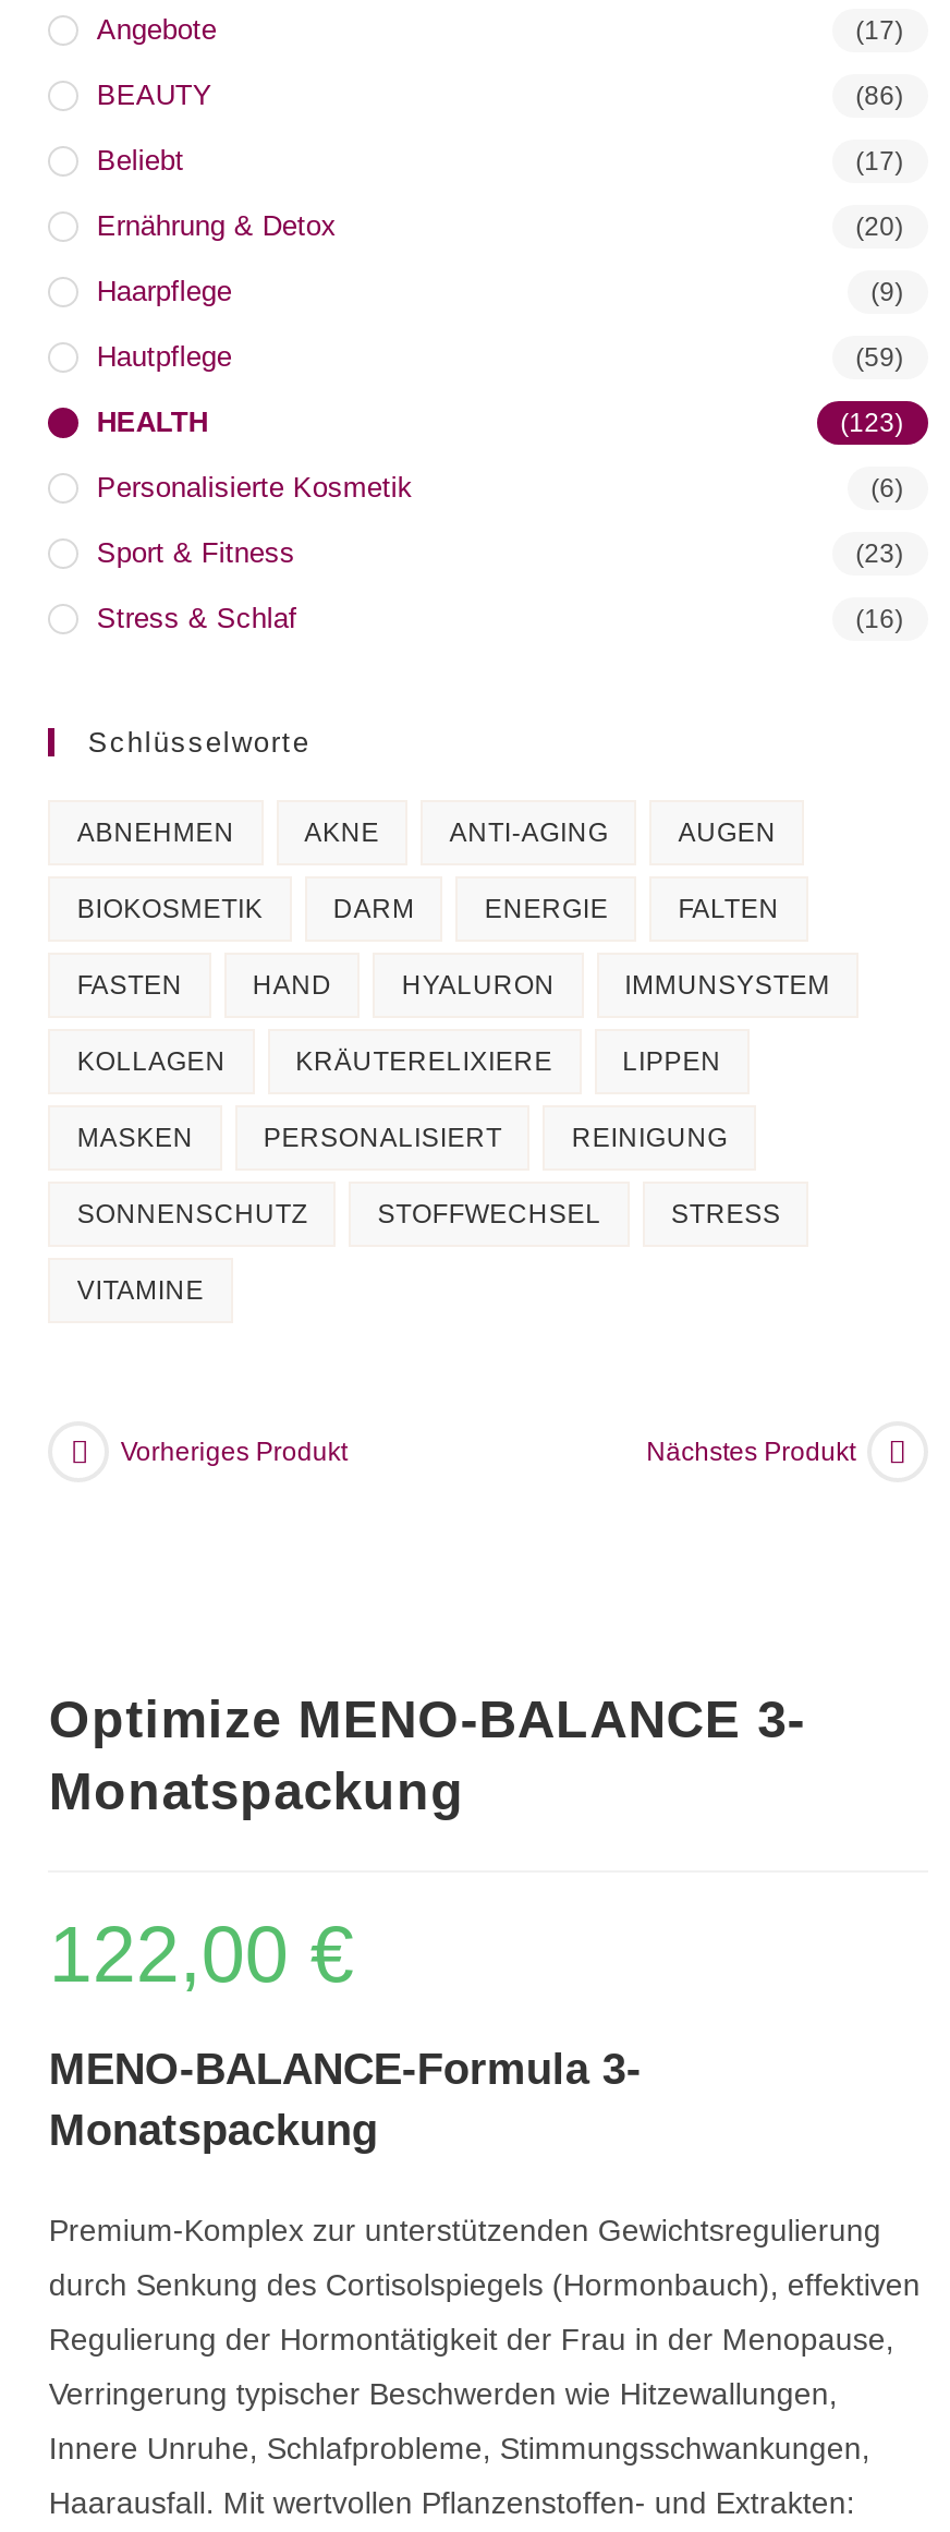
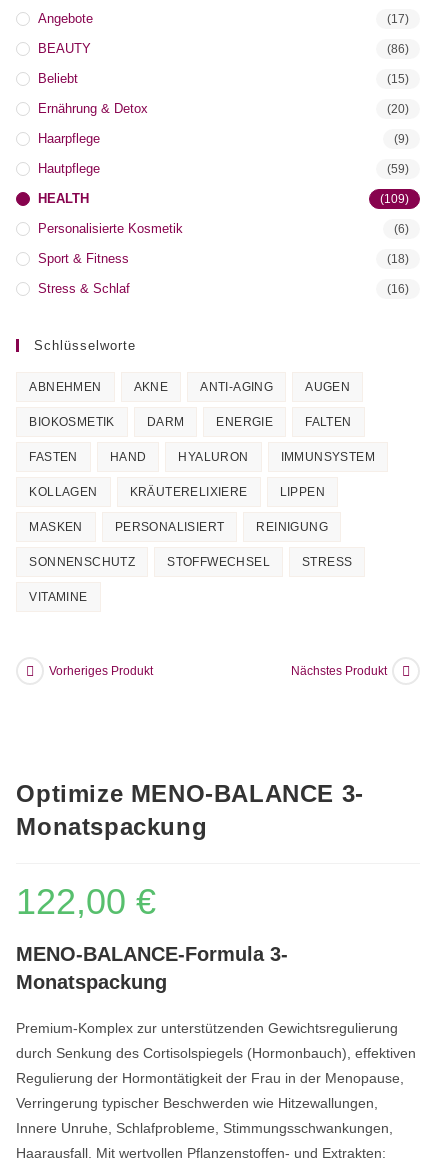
[855,146,903,177] (17) -> [387,72,409,86] (15)
[840,408,903,438] (123) -> [380,192,409,206] (109)
[855,538,903,569] (23) -> [387,252,409,266] (18)

